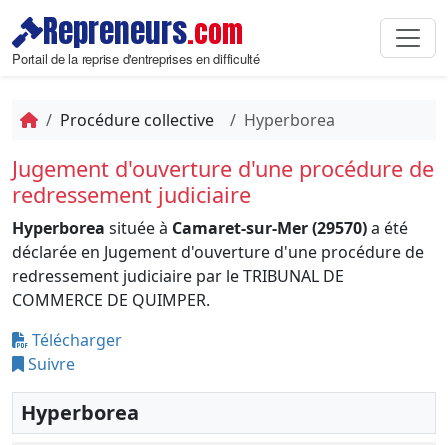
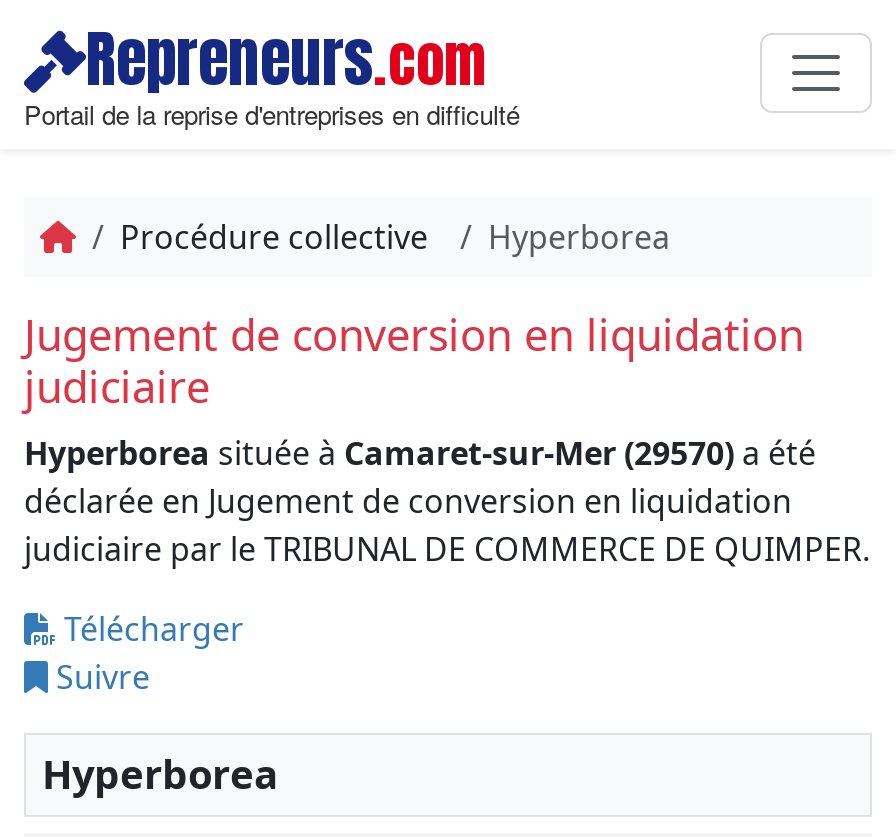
[12,154,434,209] Jugement d'ouverture d'une procédure de | redressement judiciaire -> [24,305,804,415] Jugement de conversion en liquidation | judiciaire
[12,241,424,311] déclarée en Jugement d'ouverture d'une procédure de | redressement judiciaire par le TRIBUNAL DE | COMMERCE DE QUIMPER. -> [24,479,870,571] déclarée en Jugement de conversion en liquidation | judiciaire par le TRIBUNAL DE COMMERCE DE QUIMPER.

